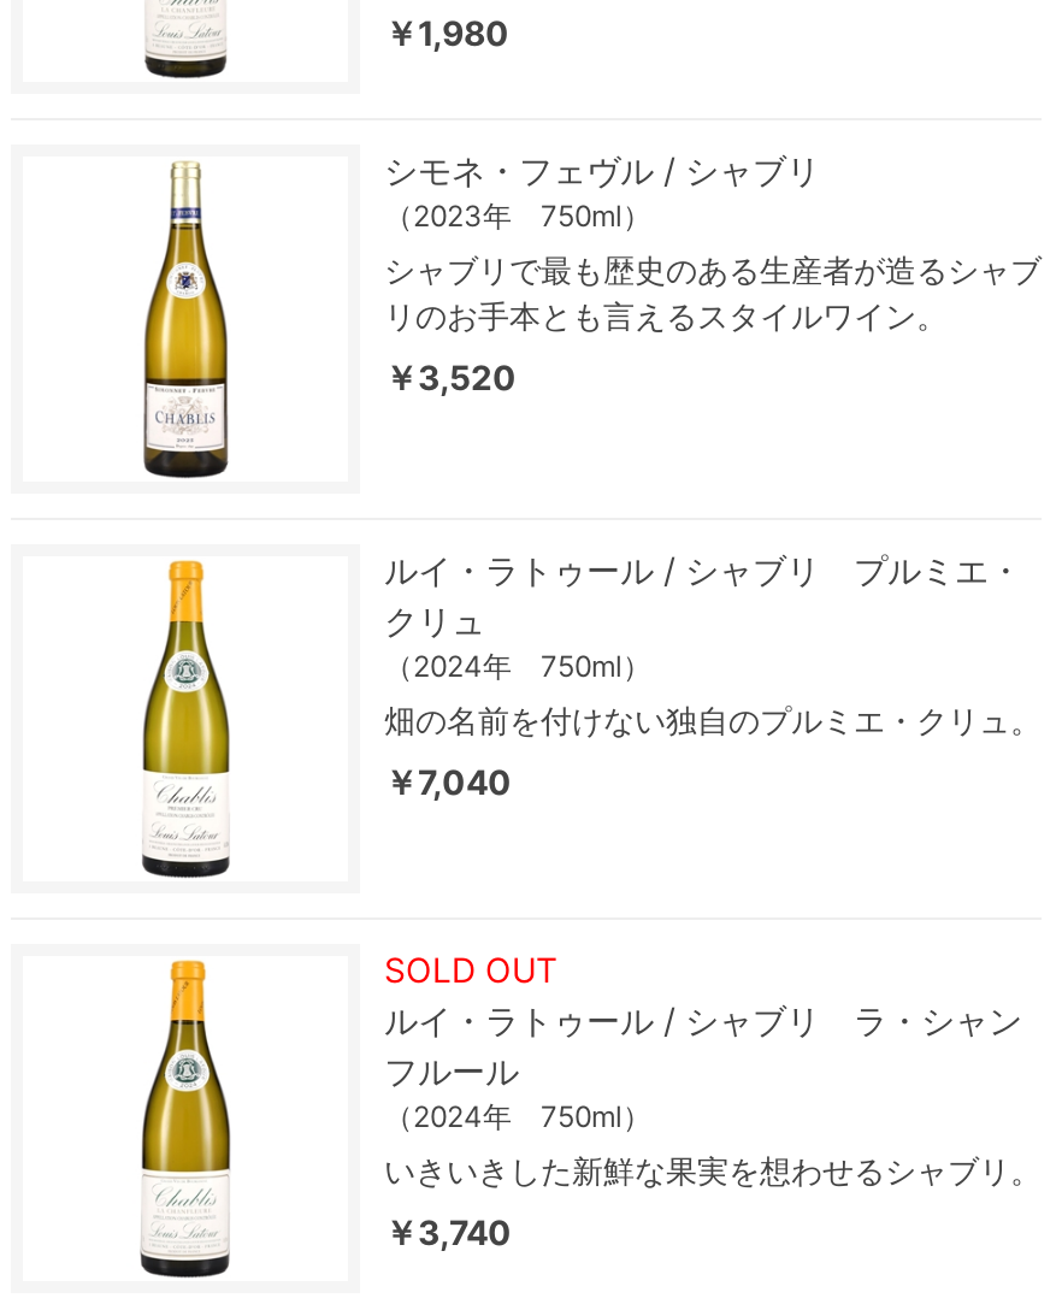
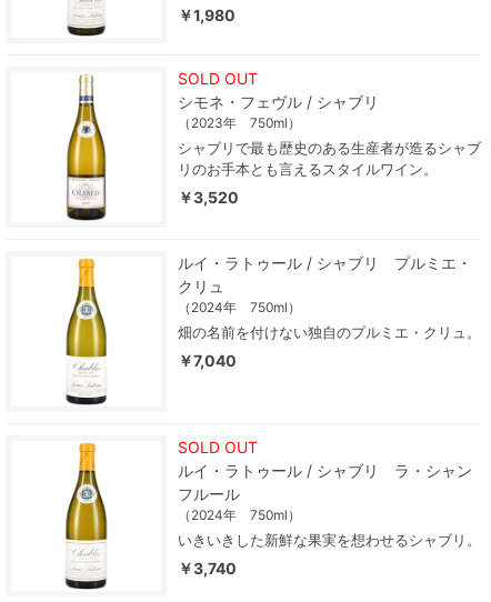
none -> [178,69,258,88] SOLD OUT
moved [384,149,1042,397] -> [178,92,481,207]: シモネ・フェヴル / シャブリ | （2023年 750ml） | シャブリで最も歴史のある生産者が造るシャブ | リのお手本とも言えるスタイルワイン。 | ￥3,520
[143,178,228,378] [image] -> [66,102,107,197] [image]

